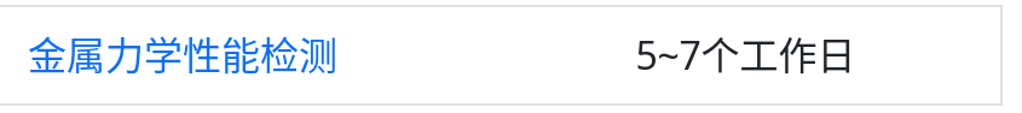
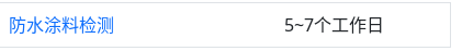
[28,29,337,82] 金属力学性能检测 -> [9,13,114,37] 防水涂料检测

